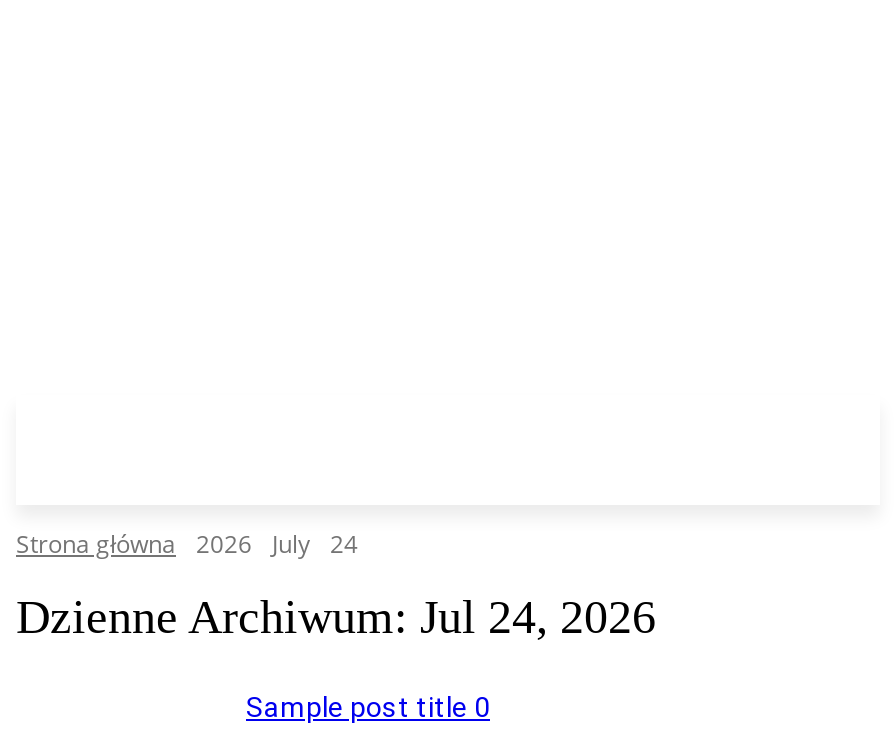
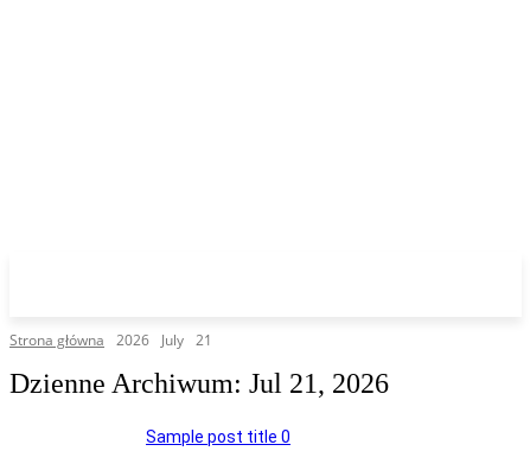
[16,527,358,561] Strona główna 2026 July 24 -> [9,330,212,350] Strona główna 2026 July 21
[16,591,656,643] Dzienne Archiwum: Jul 24, 2026 -> [9,368,389,399] Dzienne Archiwum: Jul 21, 2026

